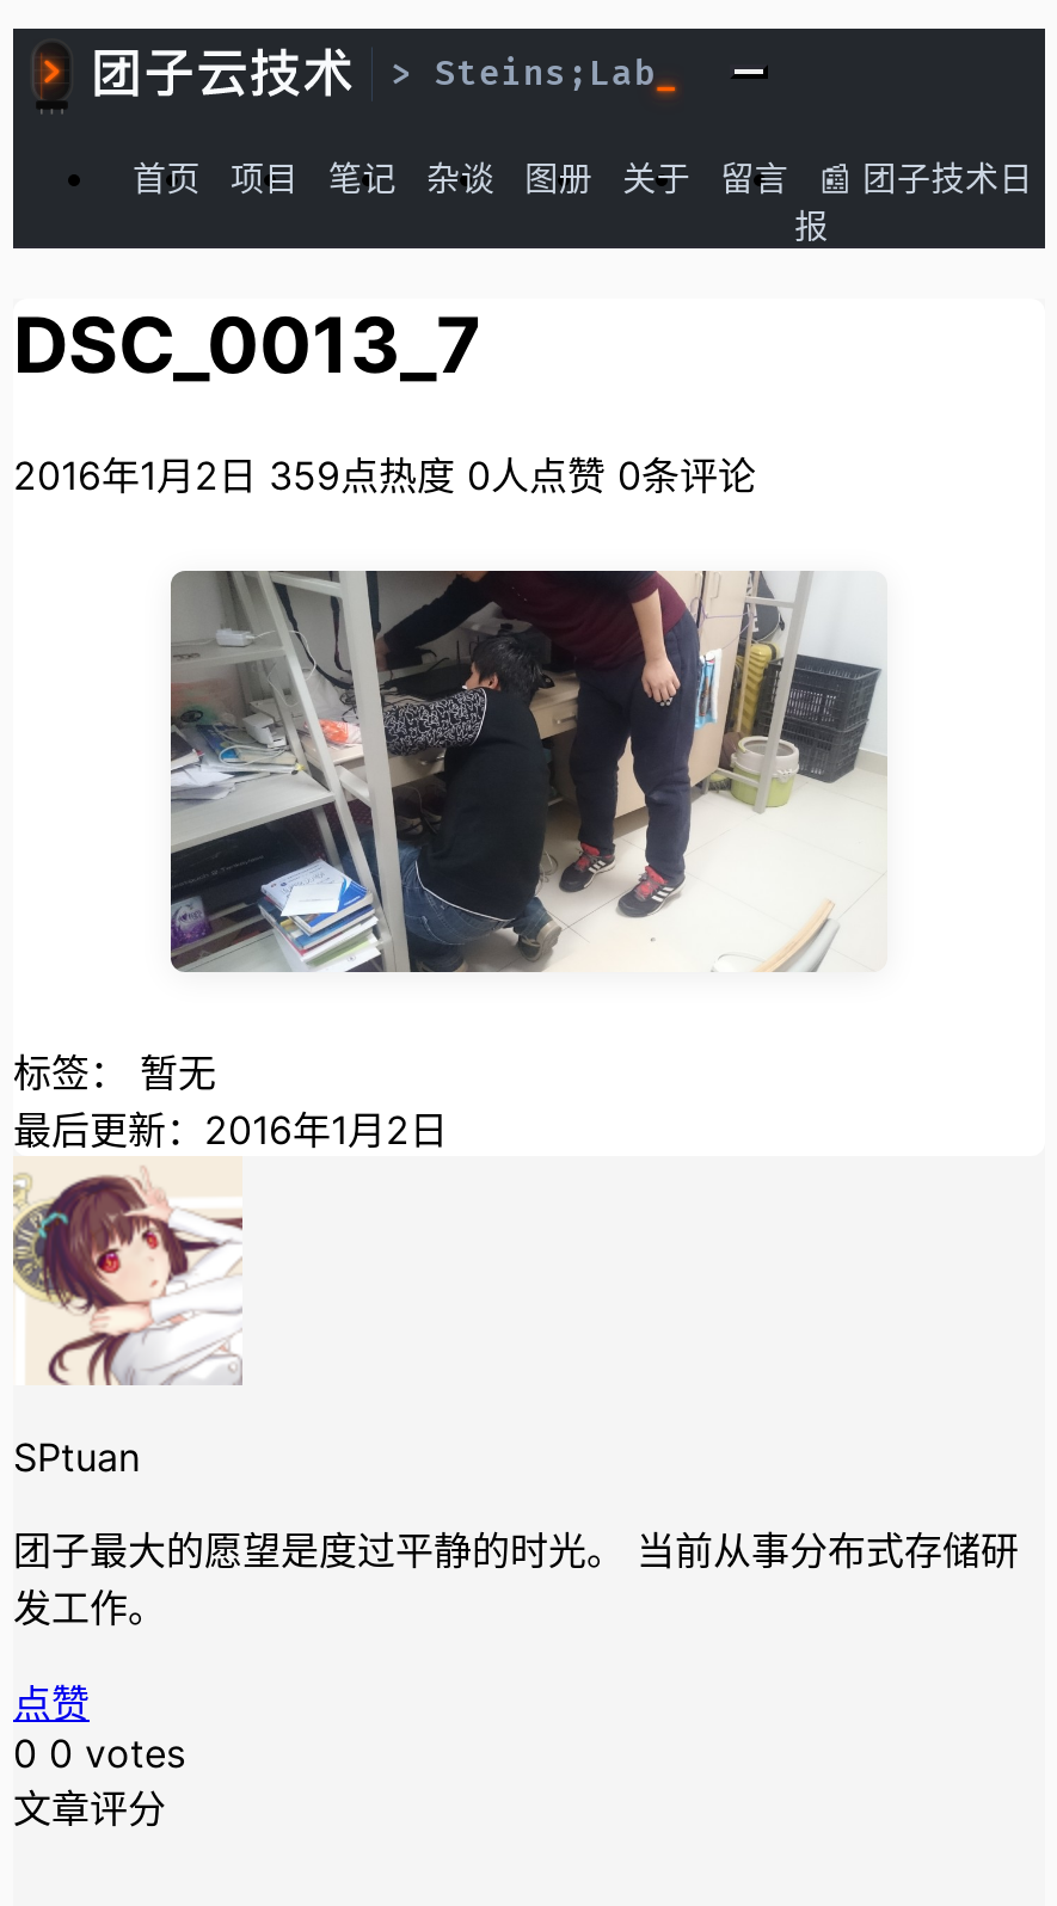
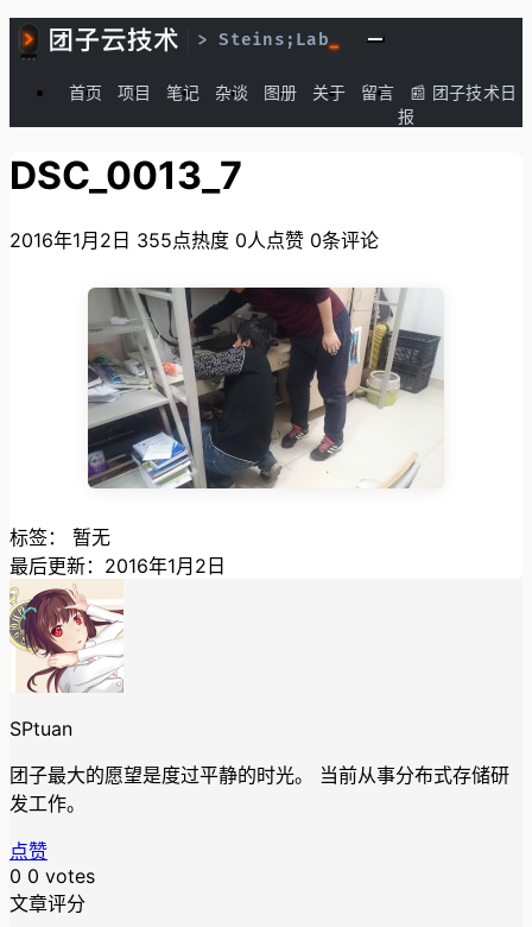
[13,451,756,499] 2016年1月2日 359点热度 0人点赞 0条评论 -> [9,228,379,252] 2016年1月2日 355点热度 0人点赞 0条评论

